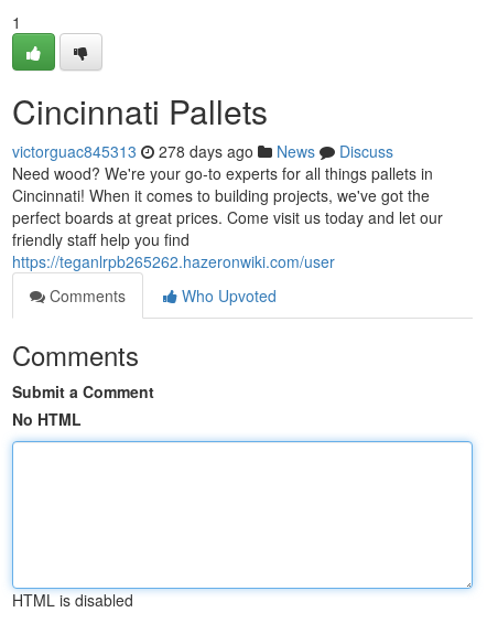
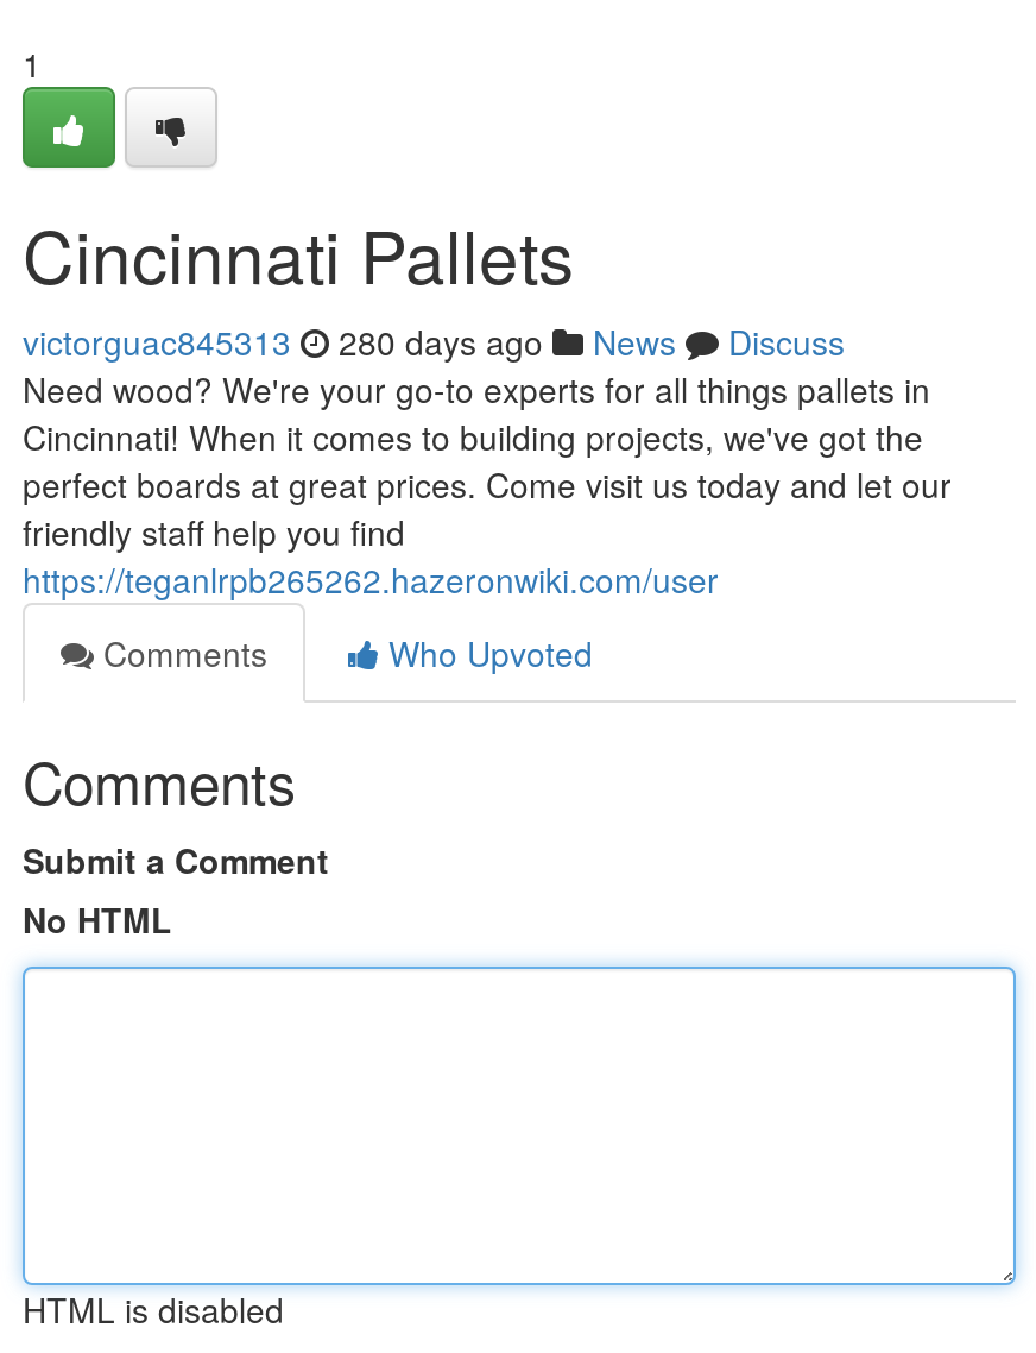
[12,140,393,162] victorguac845313 278 days ago News Discuss -> [23,317,845,365] victorguac845313 280 days ago News Discuss

